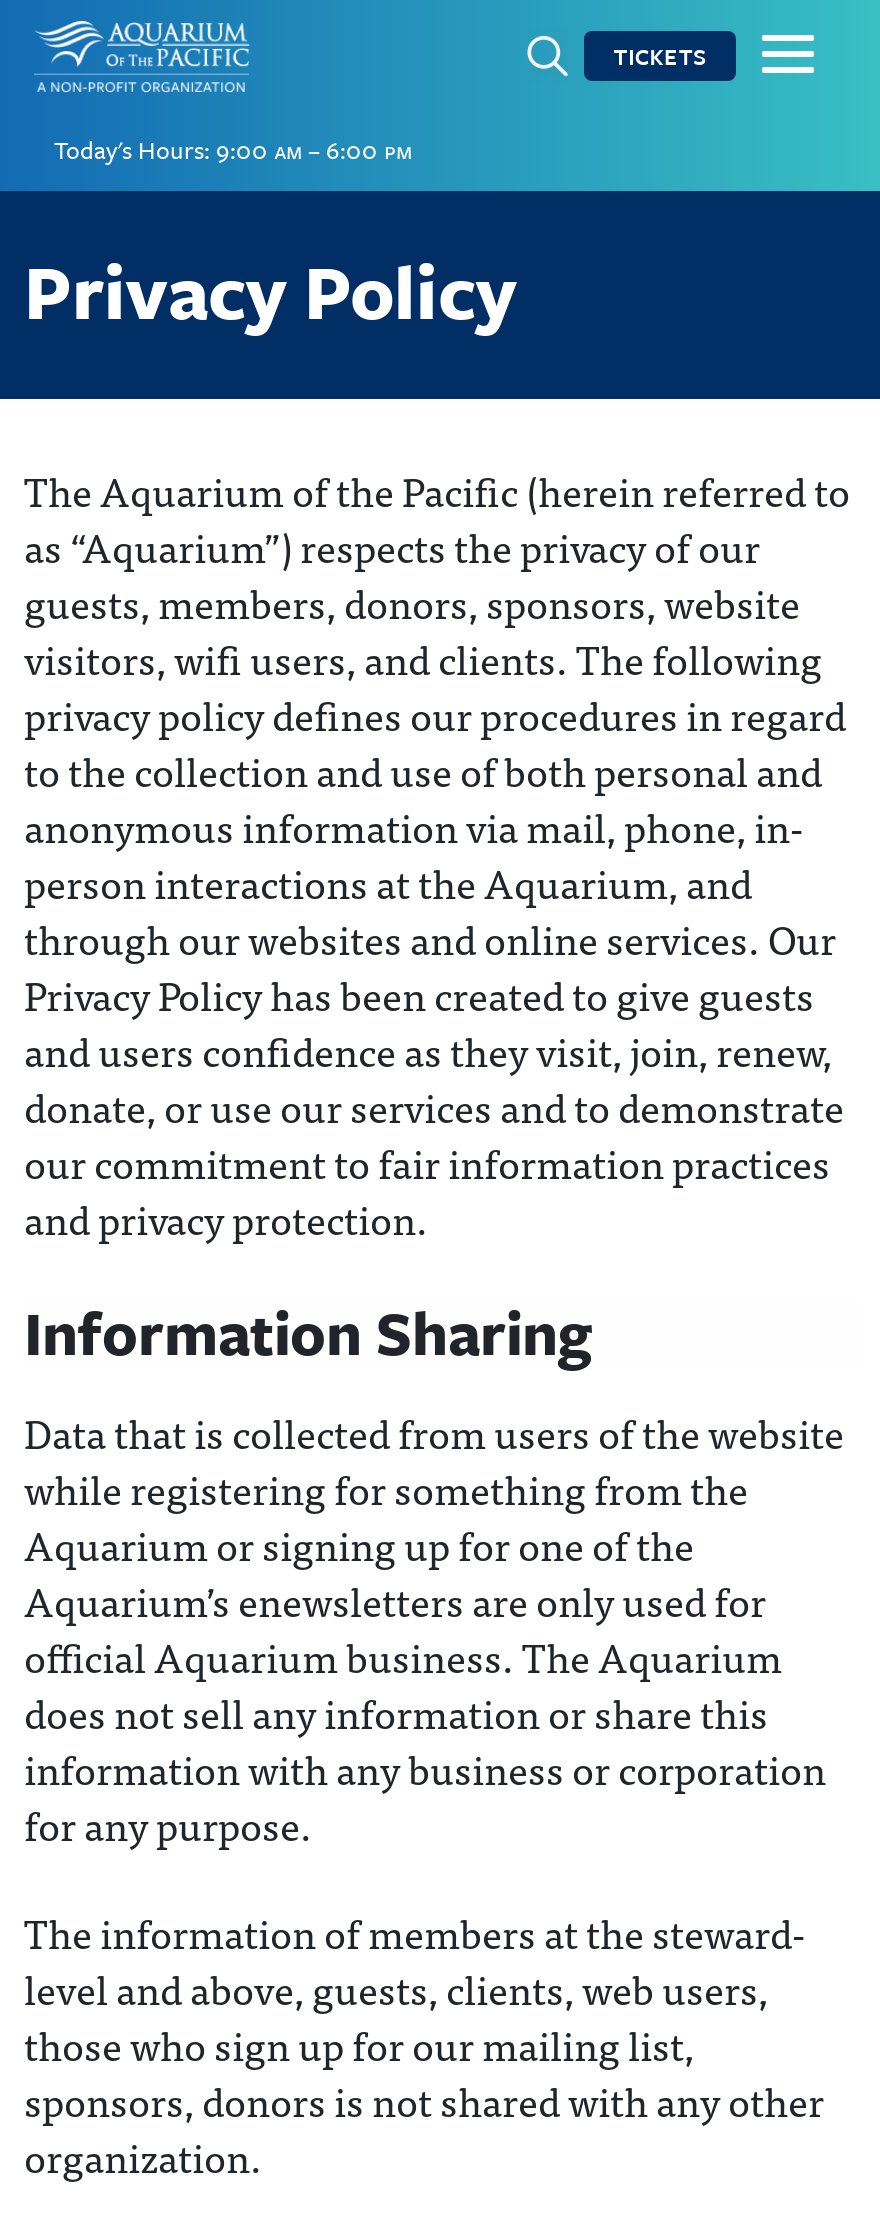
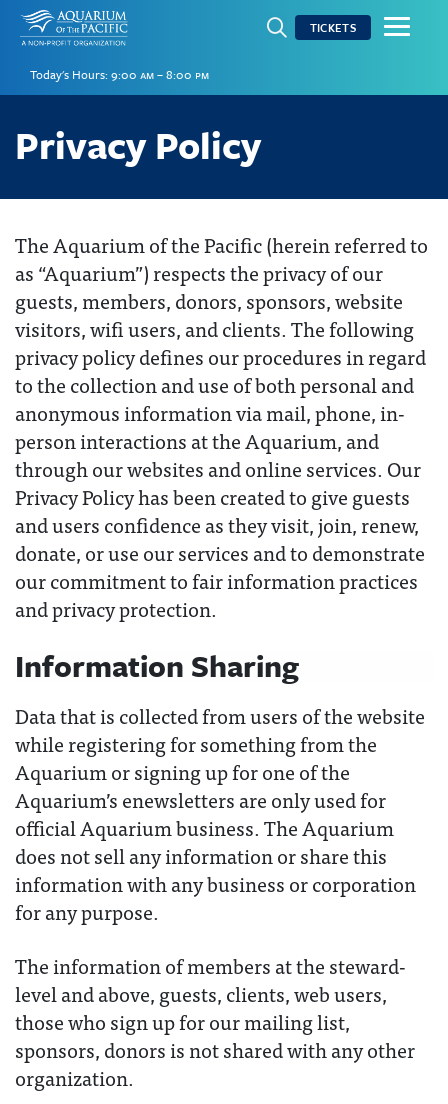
[54,131,412,167] Today's Hours: 9:00 am – 6:00 pm -> [30,65,209,83] Today's Hours: 9:00 am – 8:00 pm

